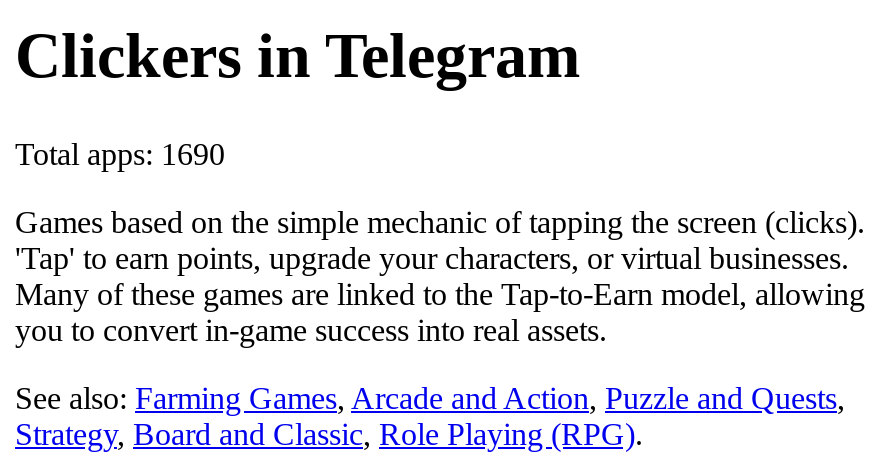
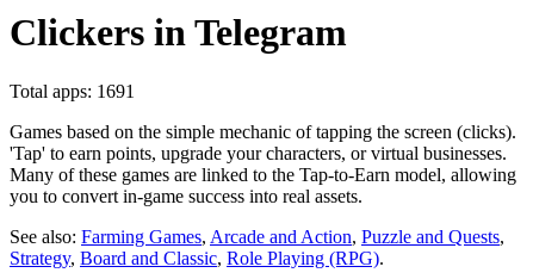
[15,137,225,171] Total apps: 1690 -> [10,81,135,101] Total apps: 1691

